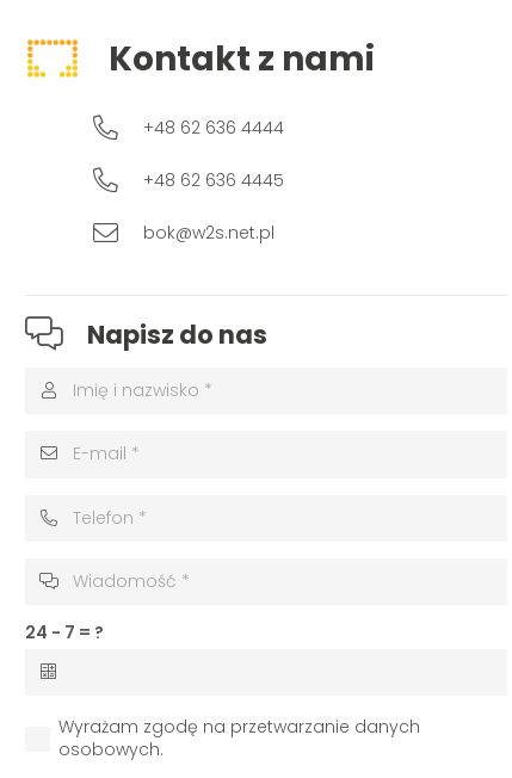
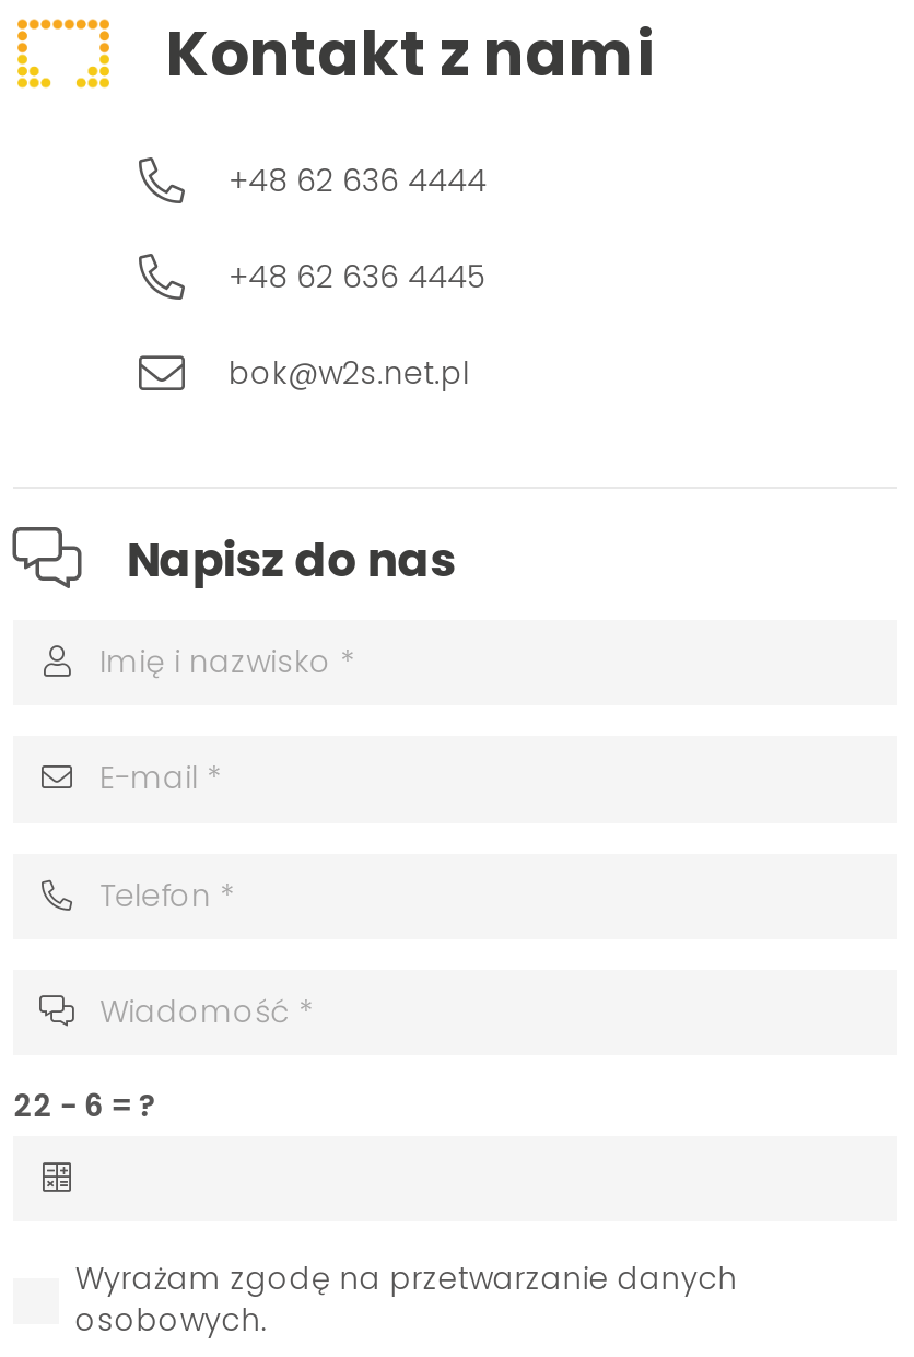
[26,620,104,644] 24 - 7 = ? -> [14,1083,156,1127] 22 - 6 = ?

